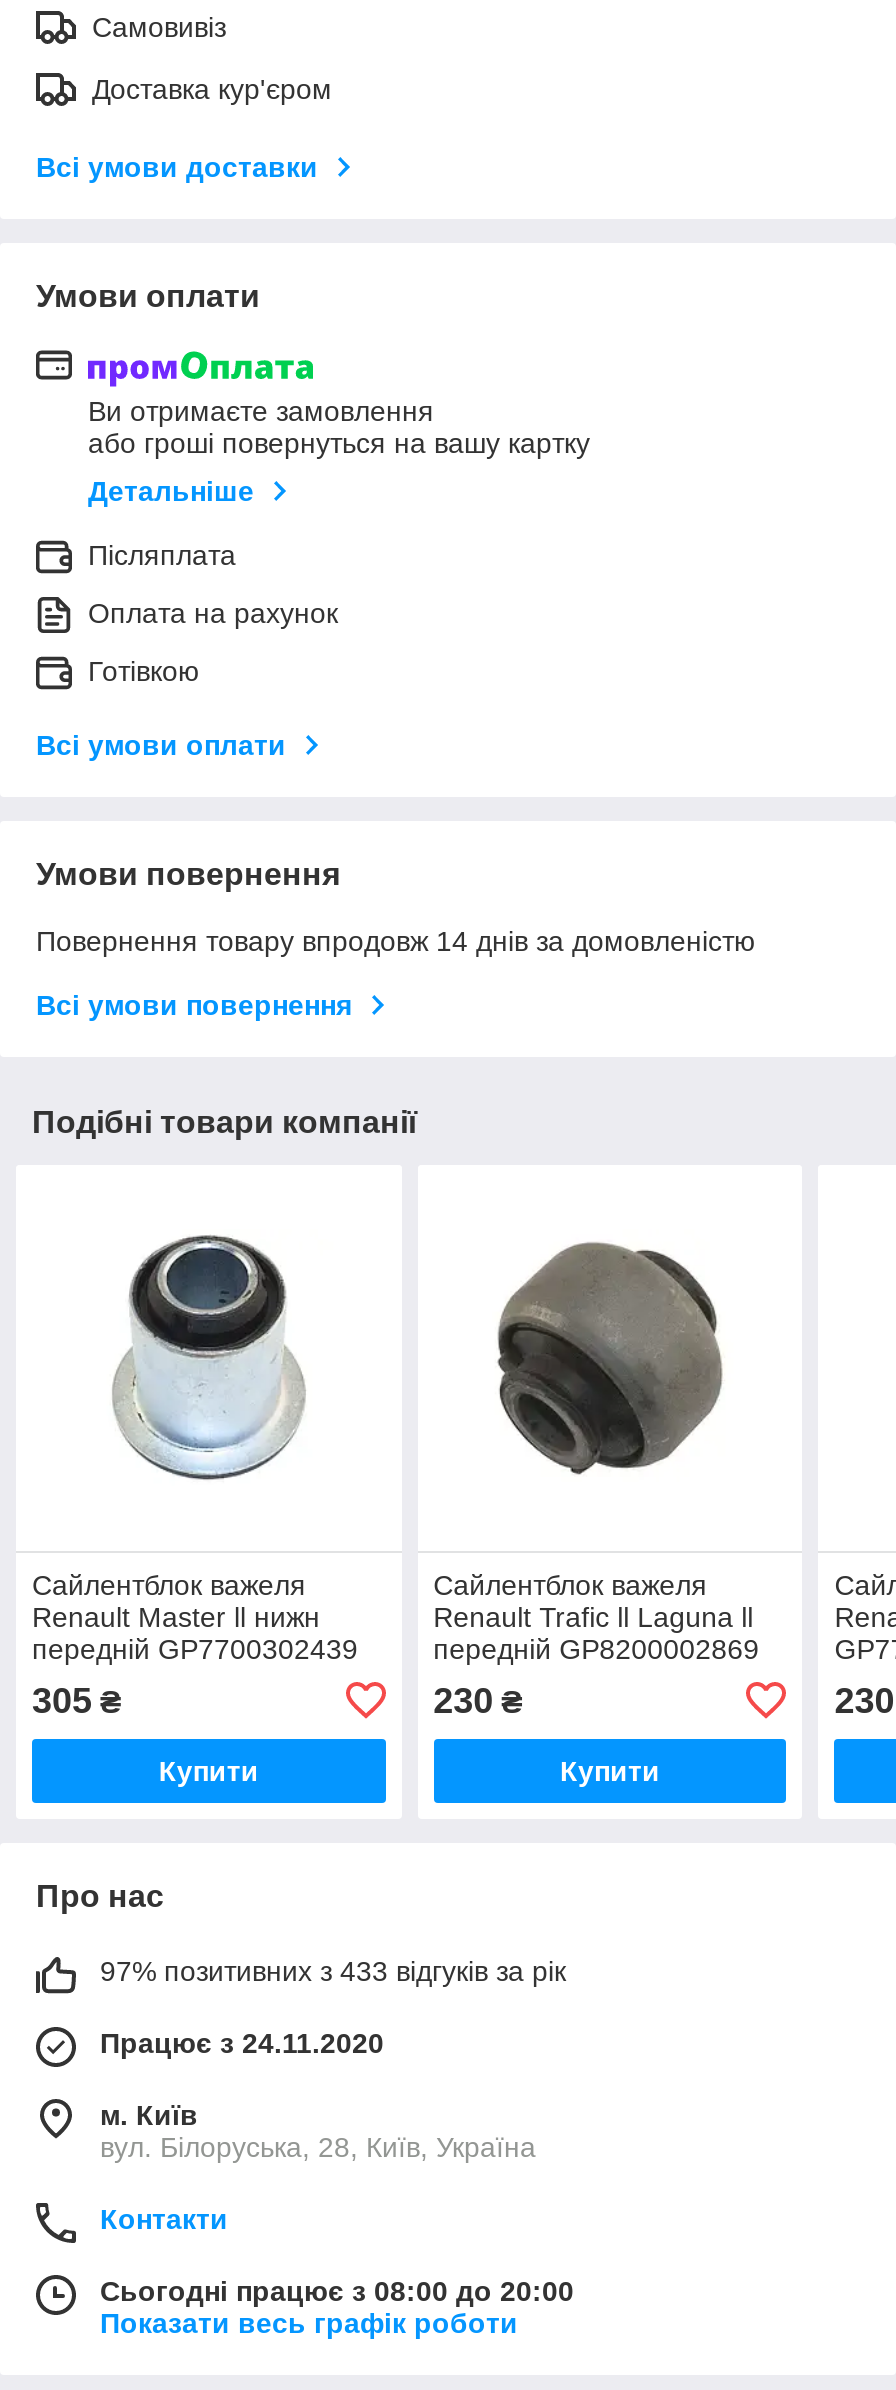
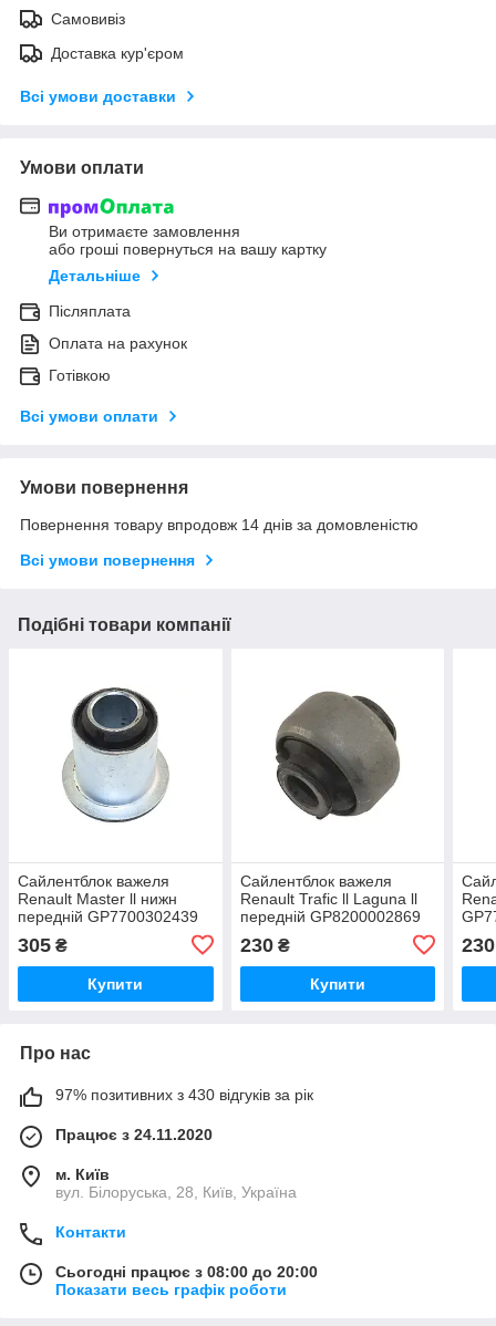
[100,1955,566,1987] 97% позитивних з 433 відгуків за рік -> [55,1086,313,1103] 97% позитивних з 430 відгуків за рік

